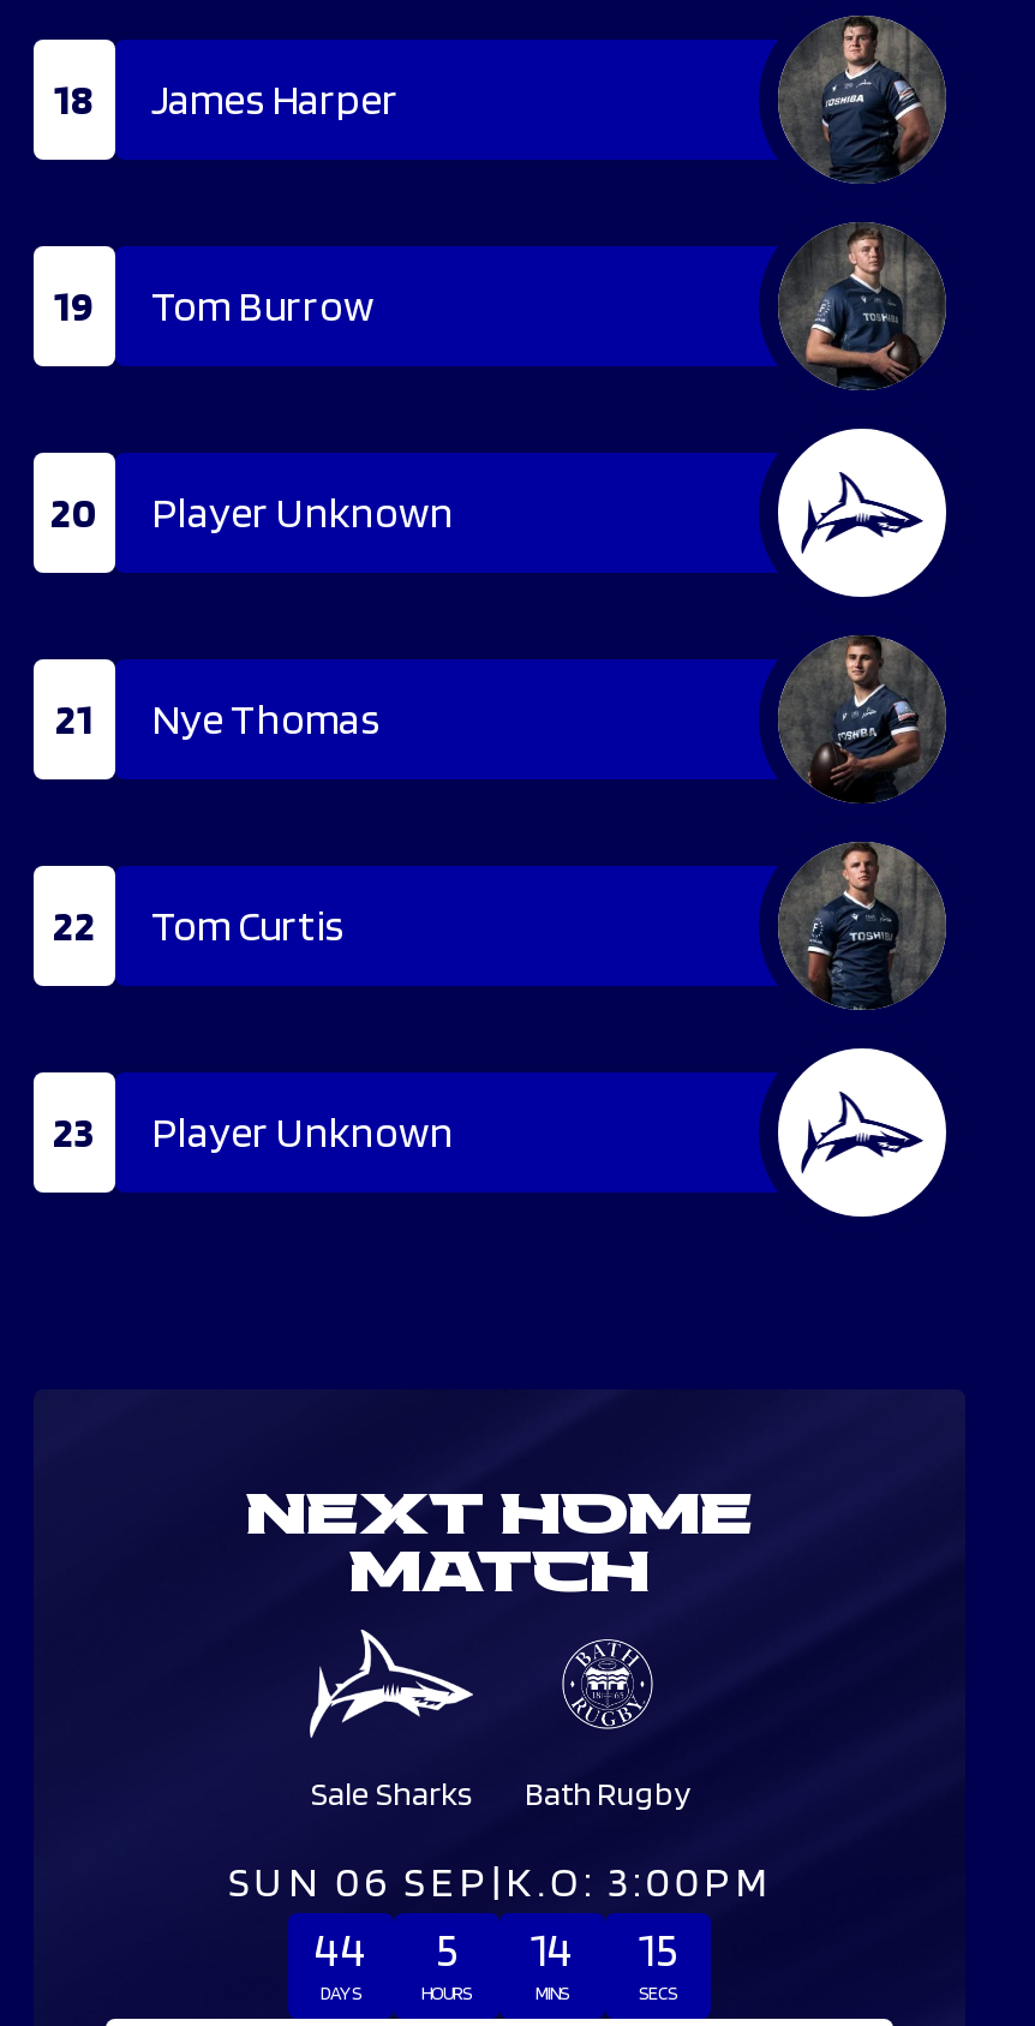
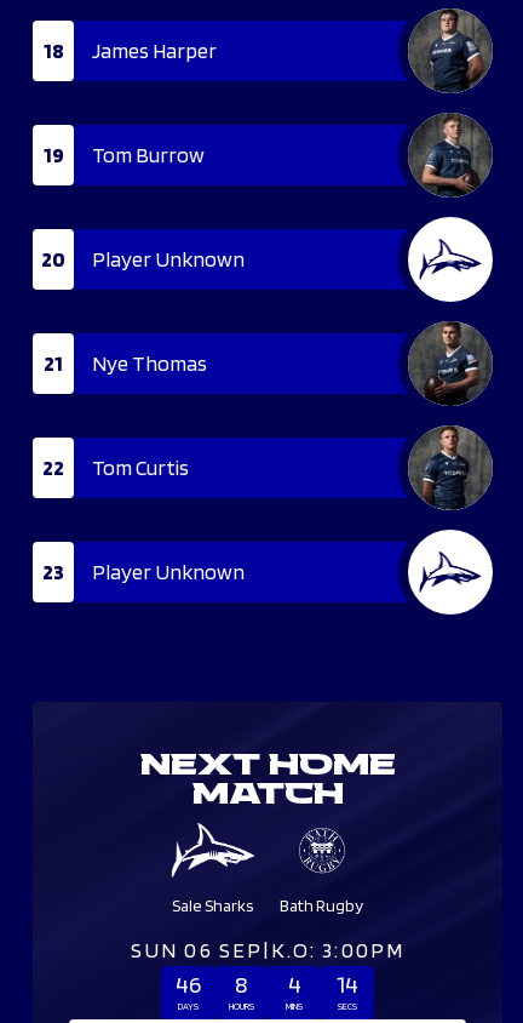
[315,1919,367,1977] 44 -> [175,969,200,998] 46
[436,1919,457,1977] 5 -> [234,969,248,998] 8
[531,1919,574,1977] 14 -> [288,969,301,998] 4

